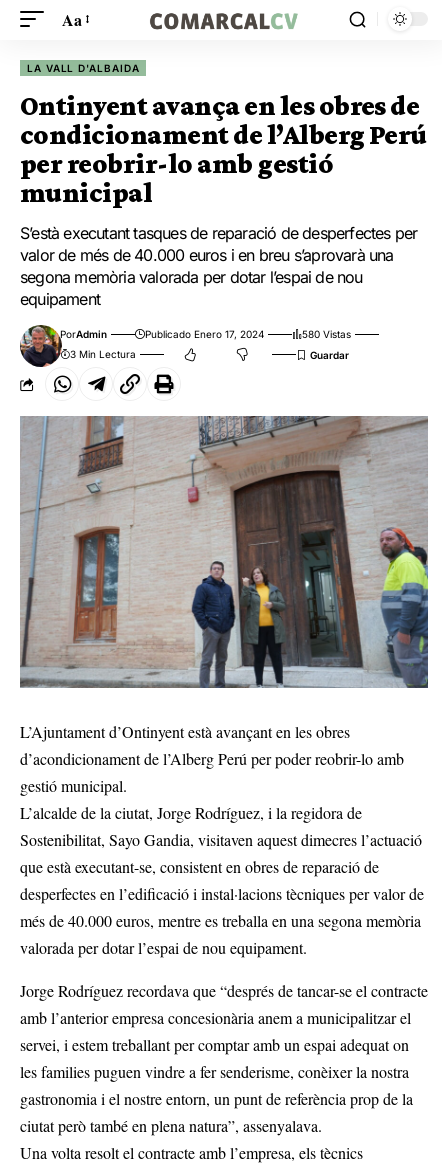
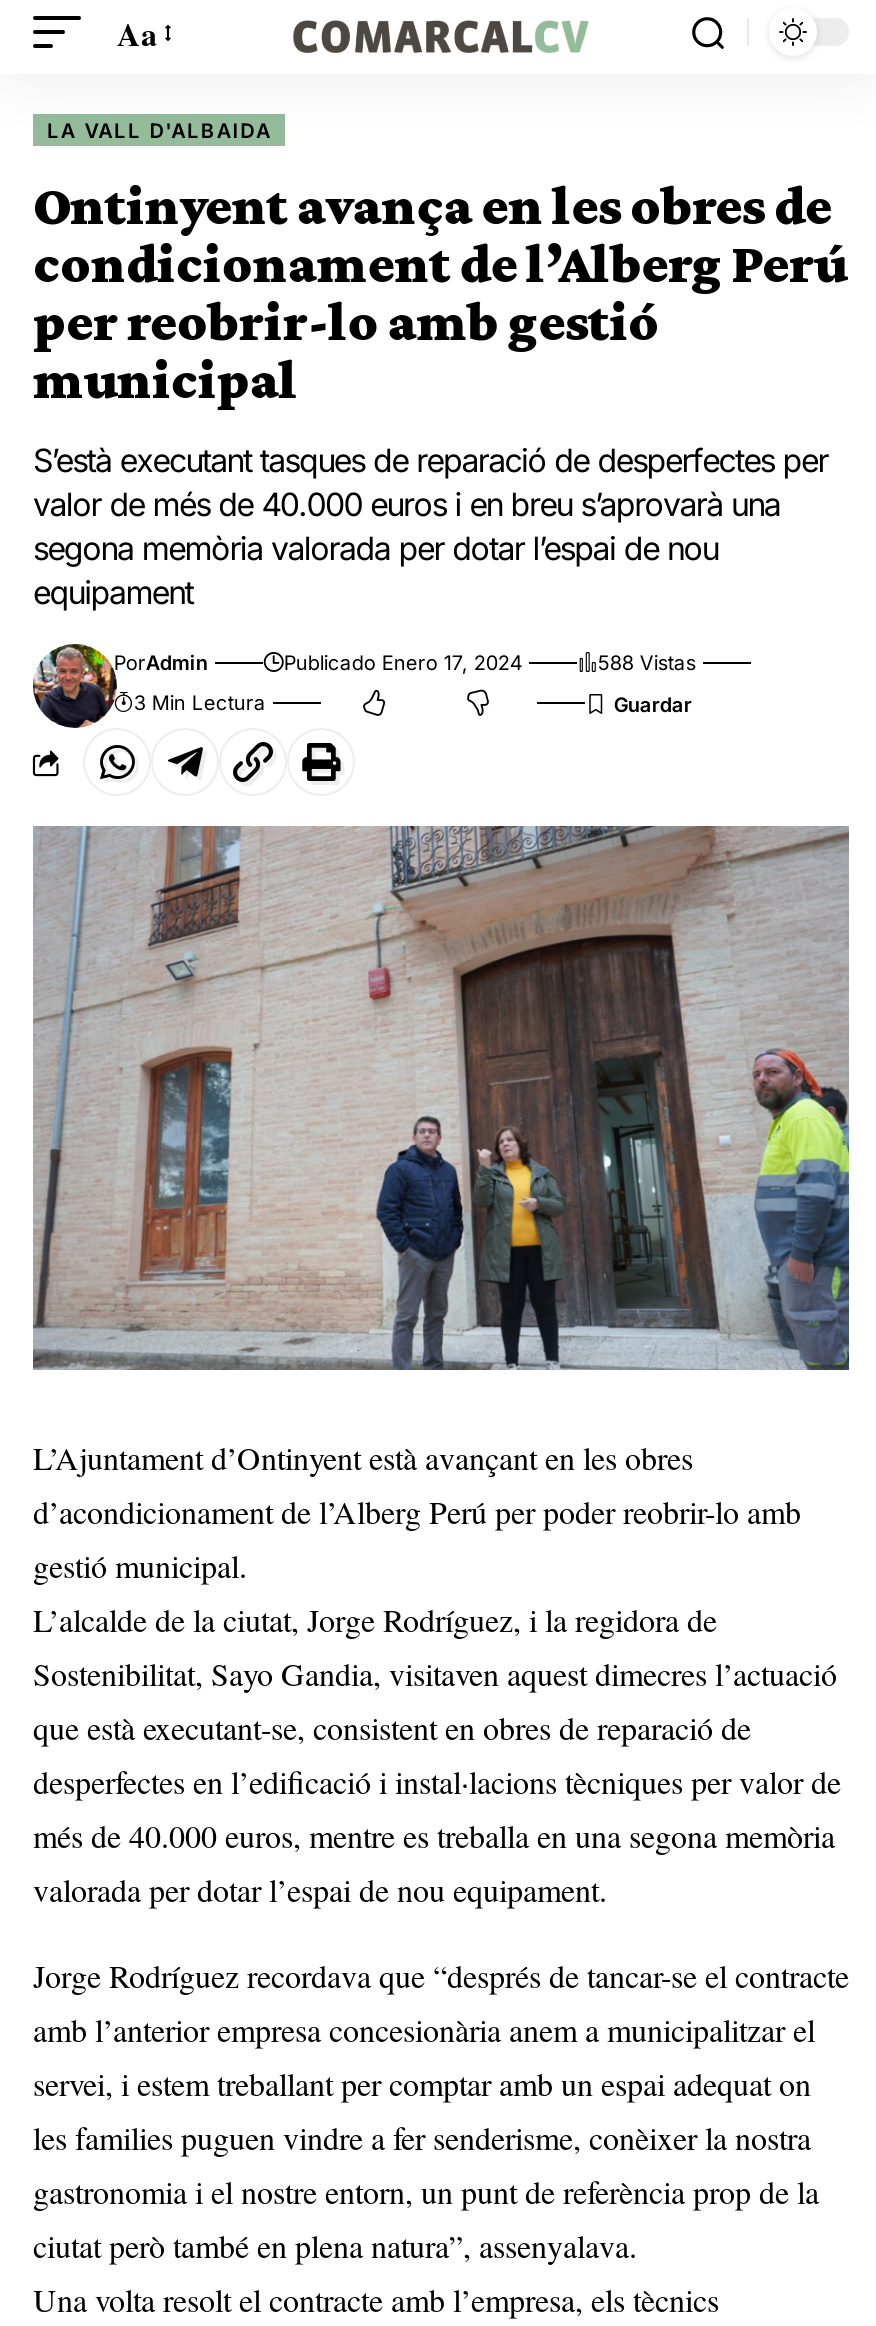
[302,328,351,340] 580 Vistas -> [598,650,696,674] 588 Vistas

